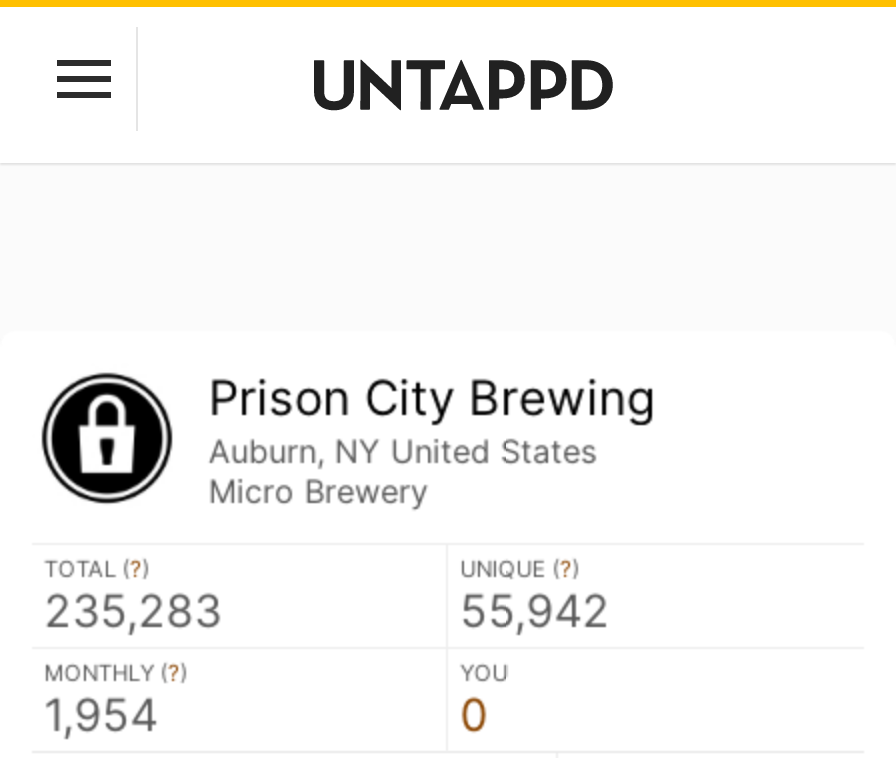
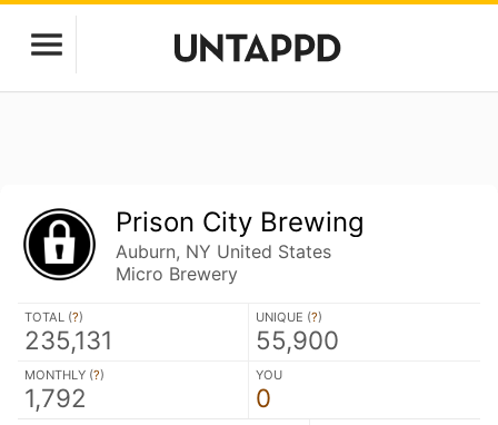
[44,583,222,637] 235,283 -> [24,325,112,355] 235,131
[460,583,610,637] 55,942 -> [256,325,339,355] 55,900
[44,687,158,741] 1,954 -> [24,383,87,413] 1,792

